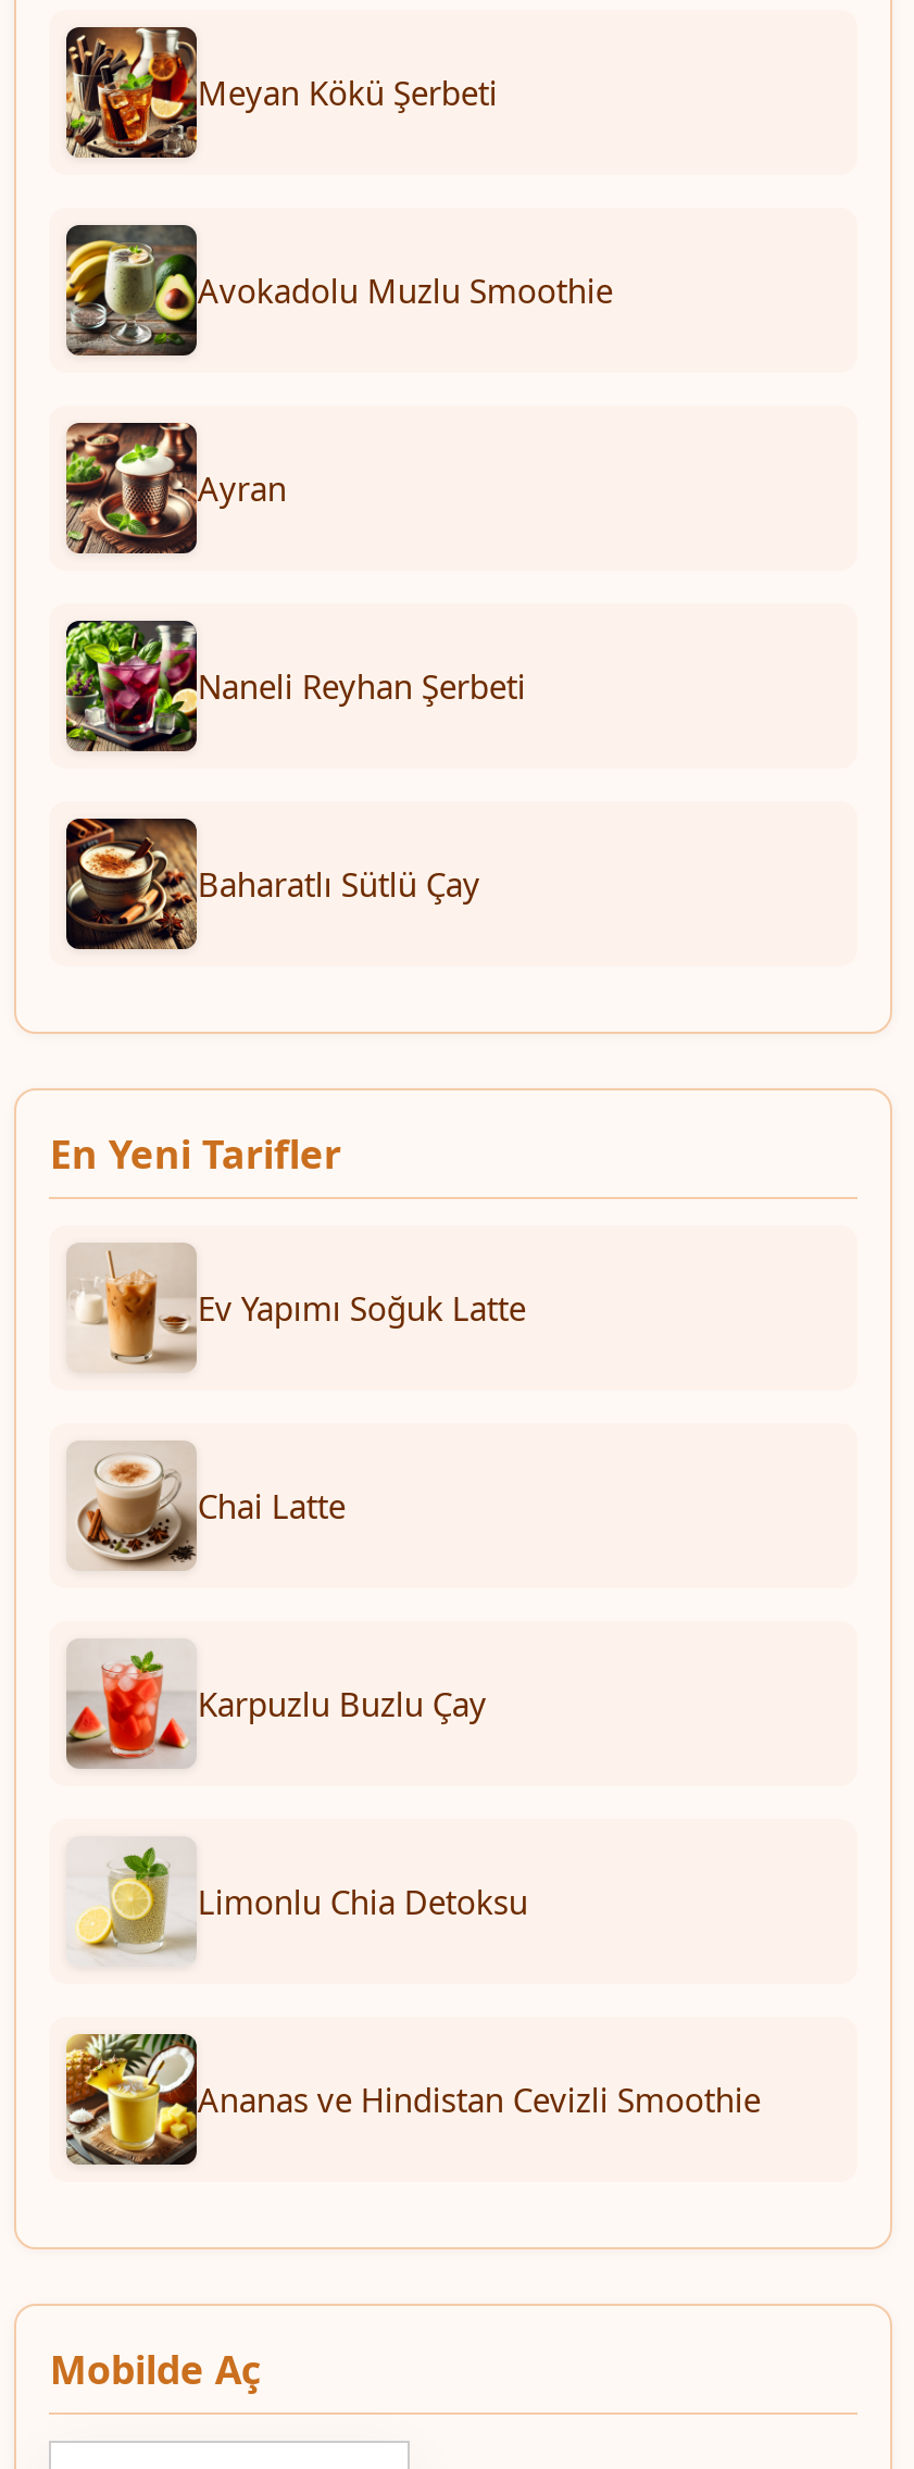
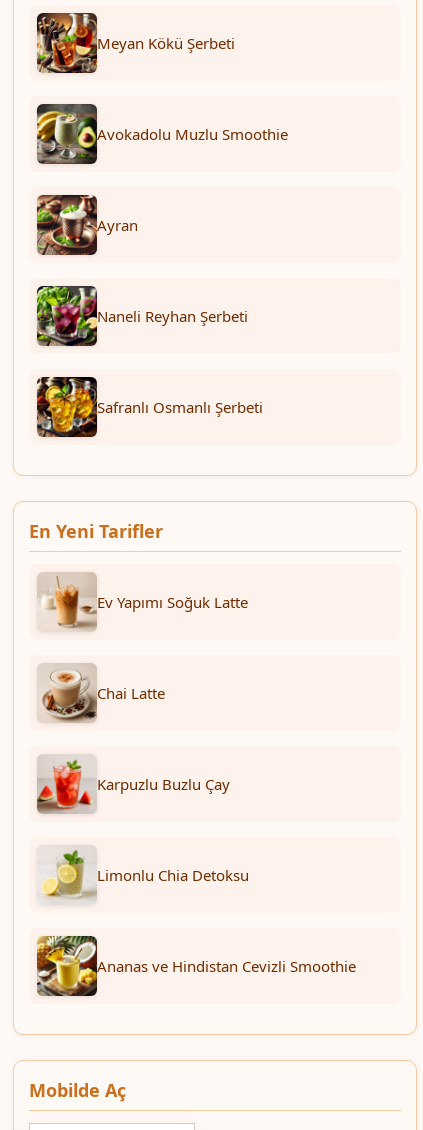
[64,816,480,951] [image] | Baharatlı Sütlü Çay -> [36,376,263,438] [image] | Safranlı Osmanlı Şerbeti

